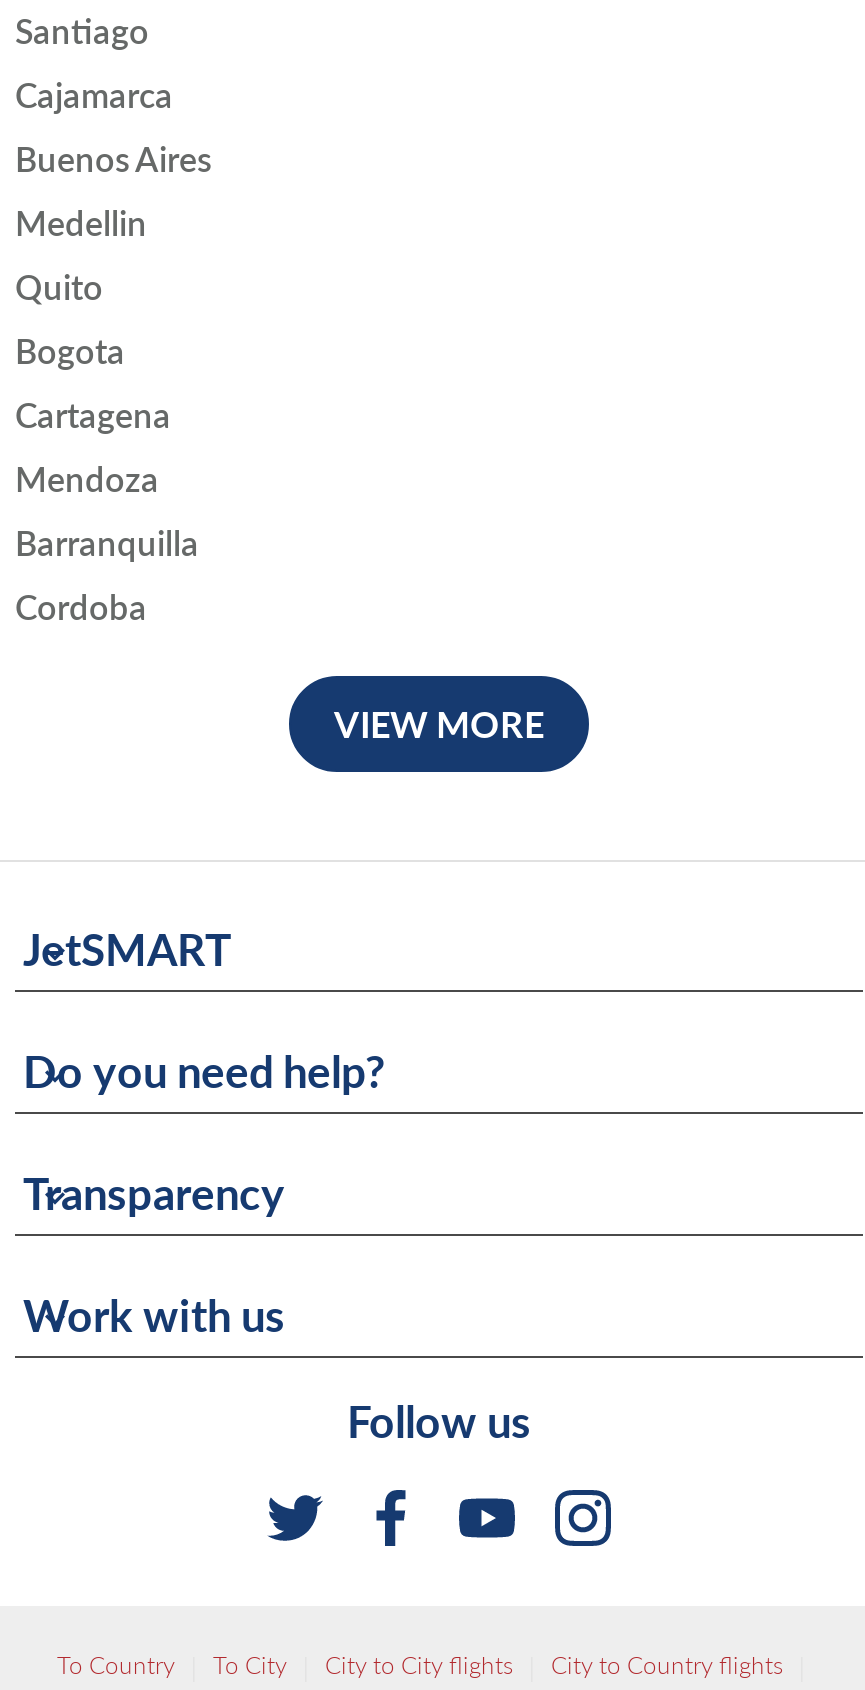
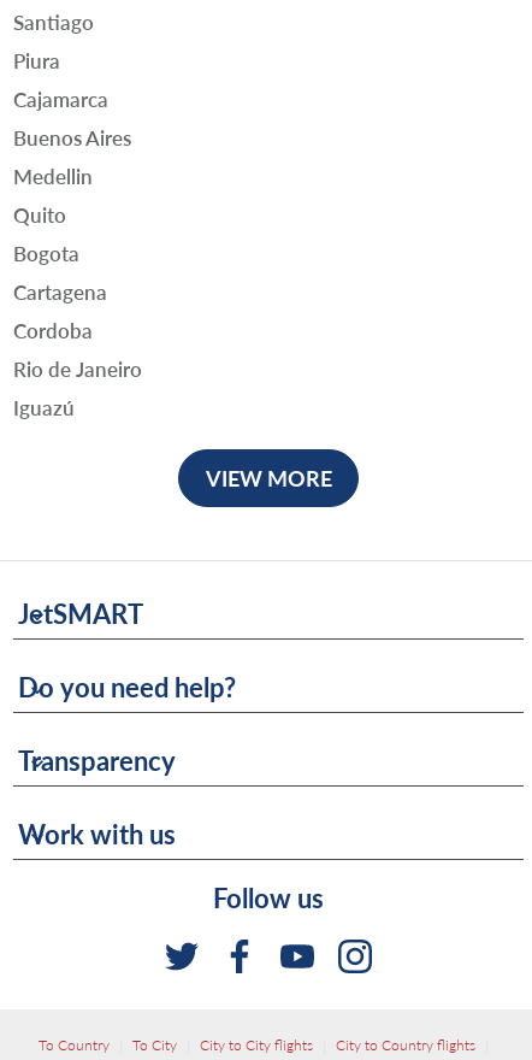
none -> [13,48,60,73] Piura
[15,458,199,564] Mendoza | Barranquilla -> none
moved [15,586,147,628] -> [13,318,93,343]: Cordoba
none -> [13,357,142,420] Rio de Janeiro | Iguazú

